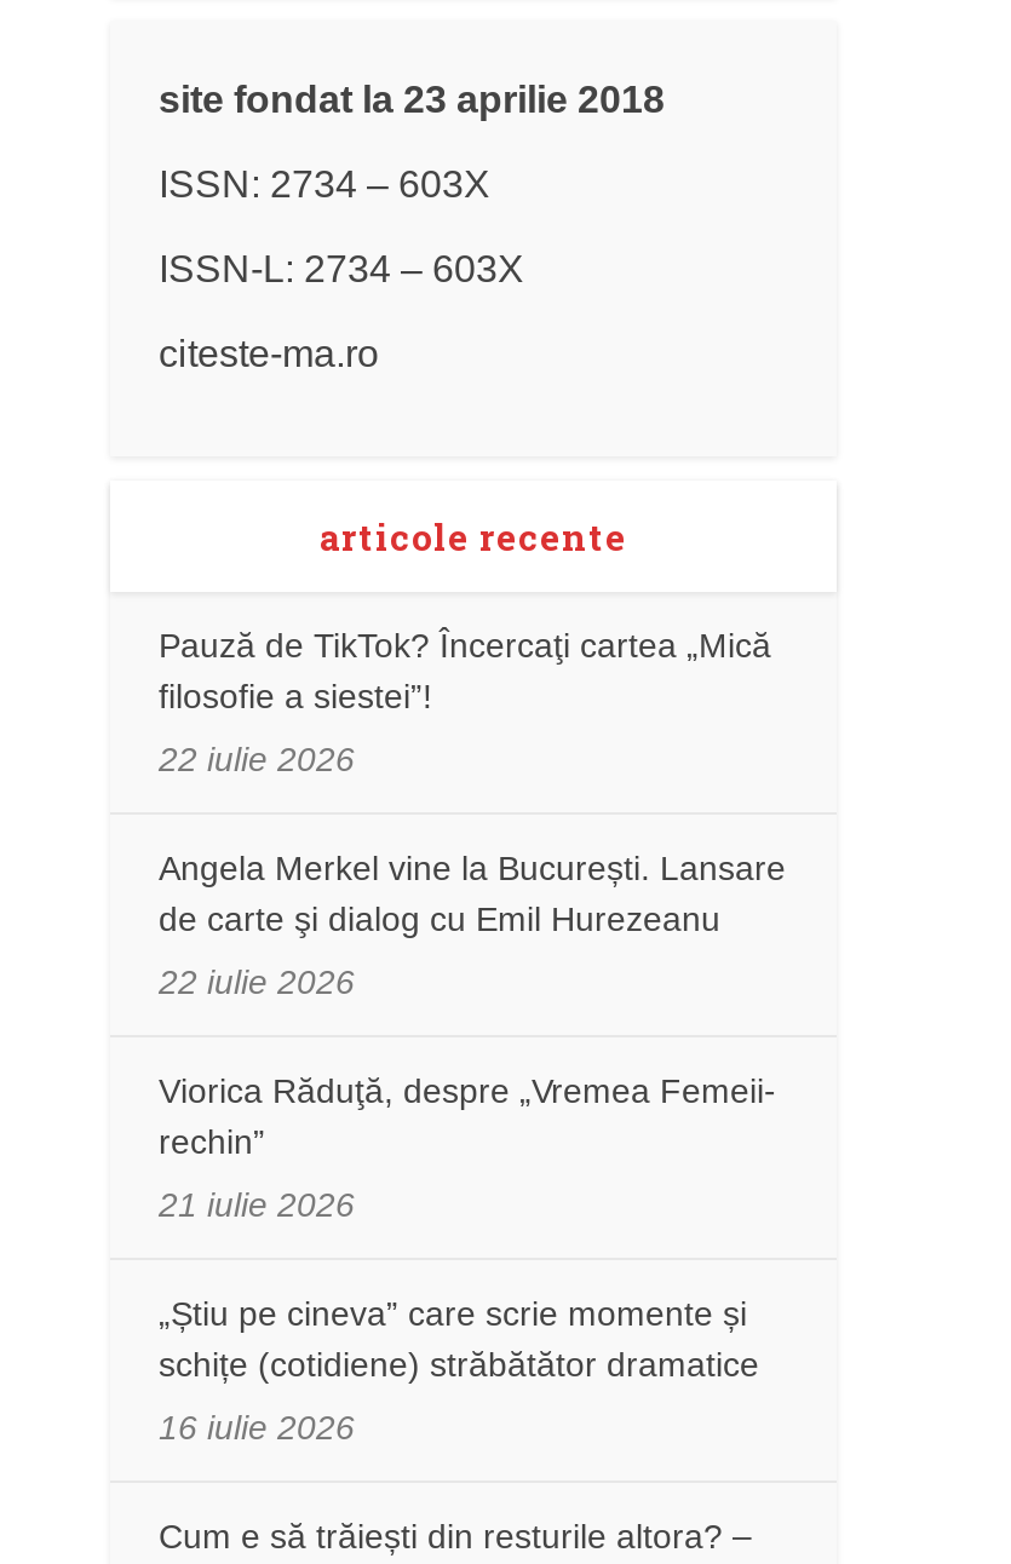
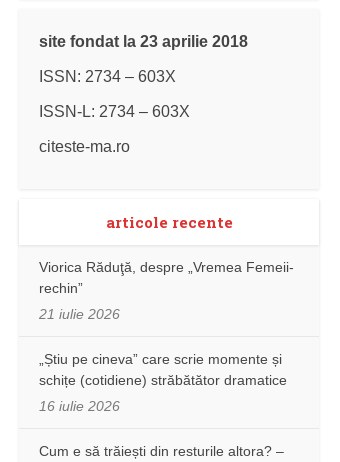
[159,627,786,1002] Pauză de TikTok? Încercaţi cartea „Mică | filosofie a siestei”! | 22 iulie 2026 | Angela Merkel vine la București. Lansare | de carte şi dialog cu Emil Hurezeanu | 22 iulie 2026 -> none

